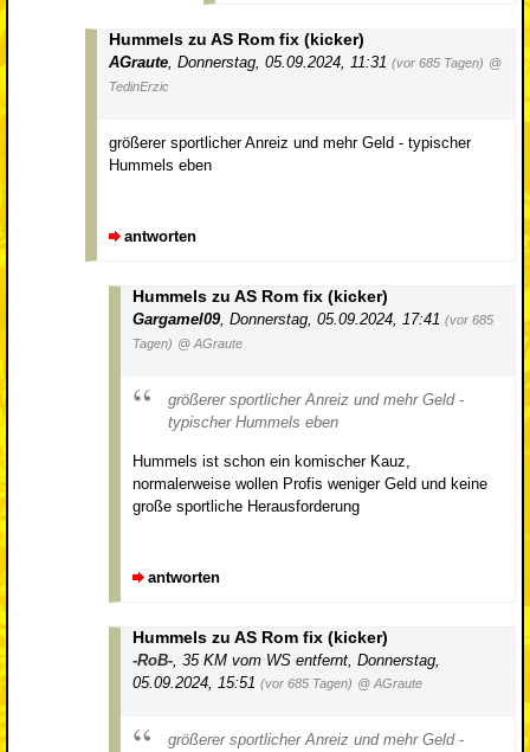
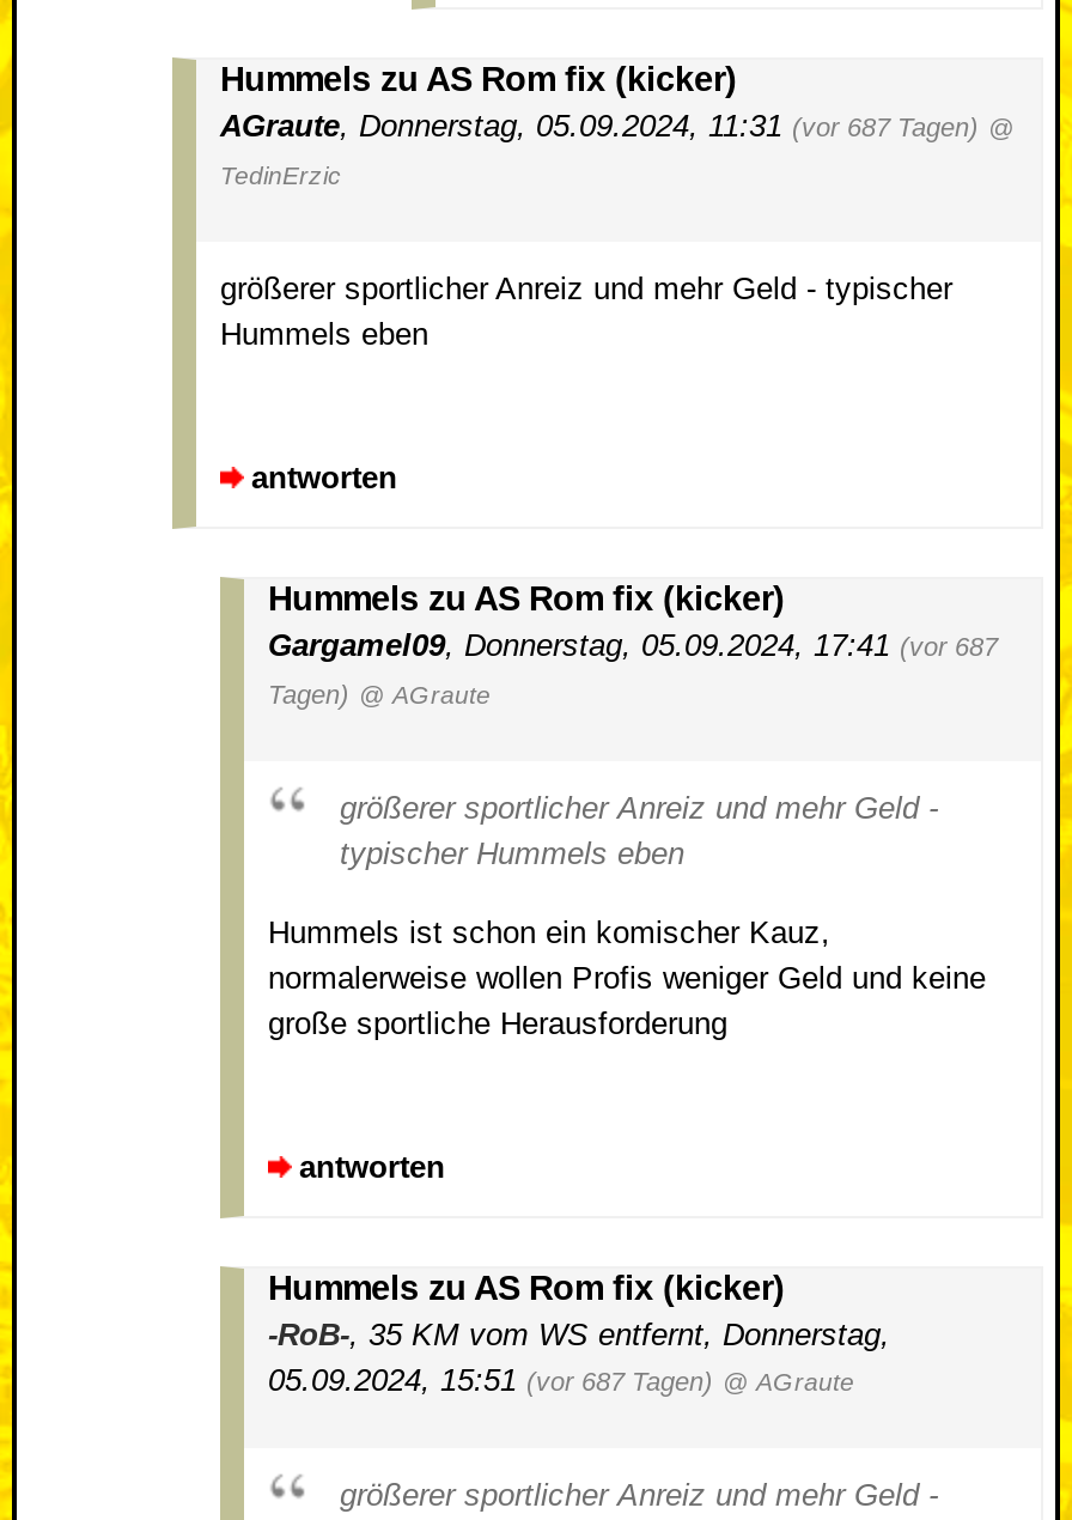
[109,53,502,71] AGraute, Donnerstag, 05.09.2024, 11:31 (vor 685 Tagen) @ -> [220,108,1015,144] AGraute, Donnerstag, 05.09.2024, 11:31 (vor 687 Tagen) @
[132,311,493,328] Gargamel09, Donnerstag, 05.09.2024, 17:41 (vor 685 -> [268,628,998,664] Gargamel09, Donnerstag, 05.09.2024, 17:41 (vor 687
[132,673,422,691] 05.09.2024, 15:51 (vor 685 Tagen) @ AGraute -> [268,1361,854,1397] 05.09.2024, 15:51 (vor 687 Tagen) @ AGraute

